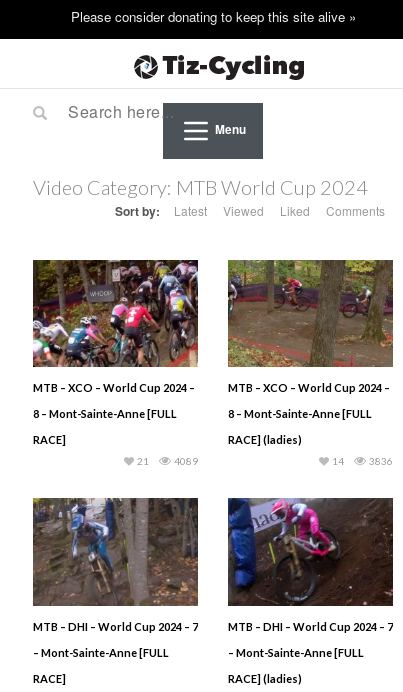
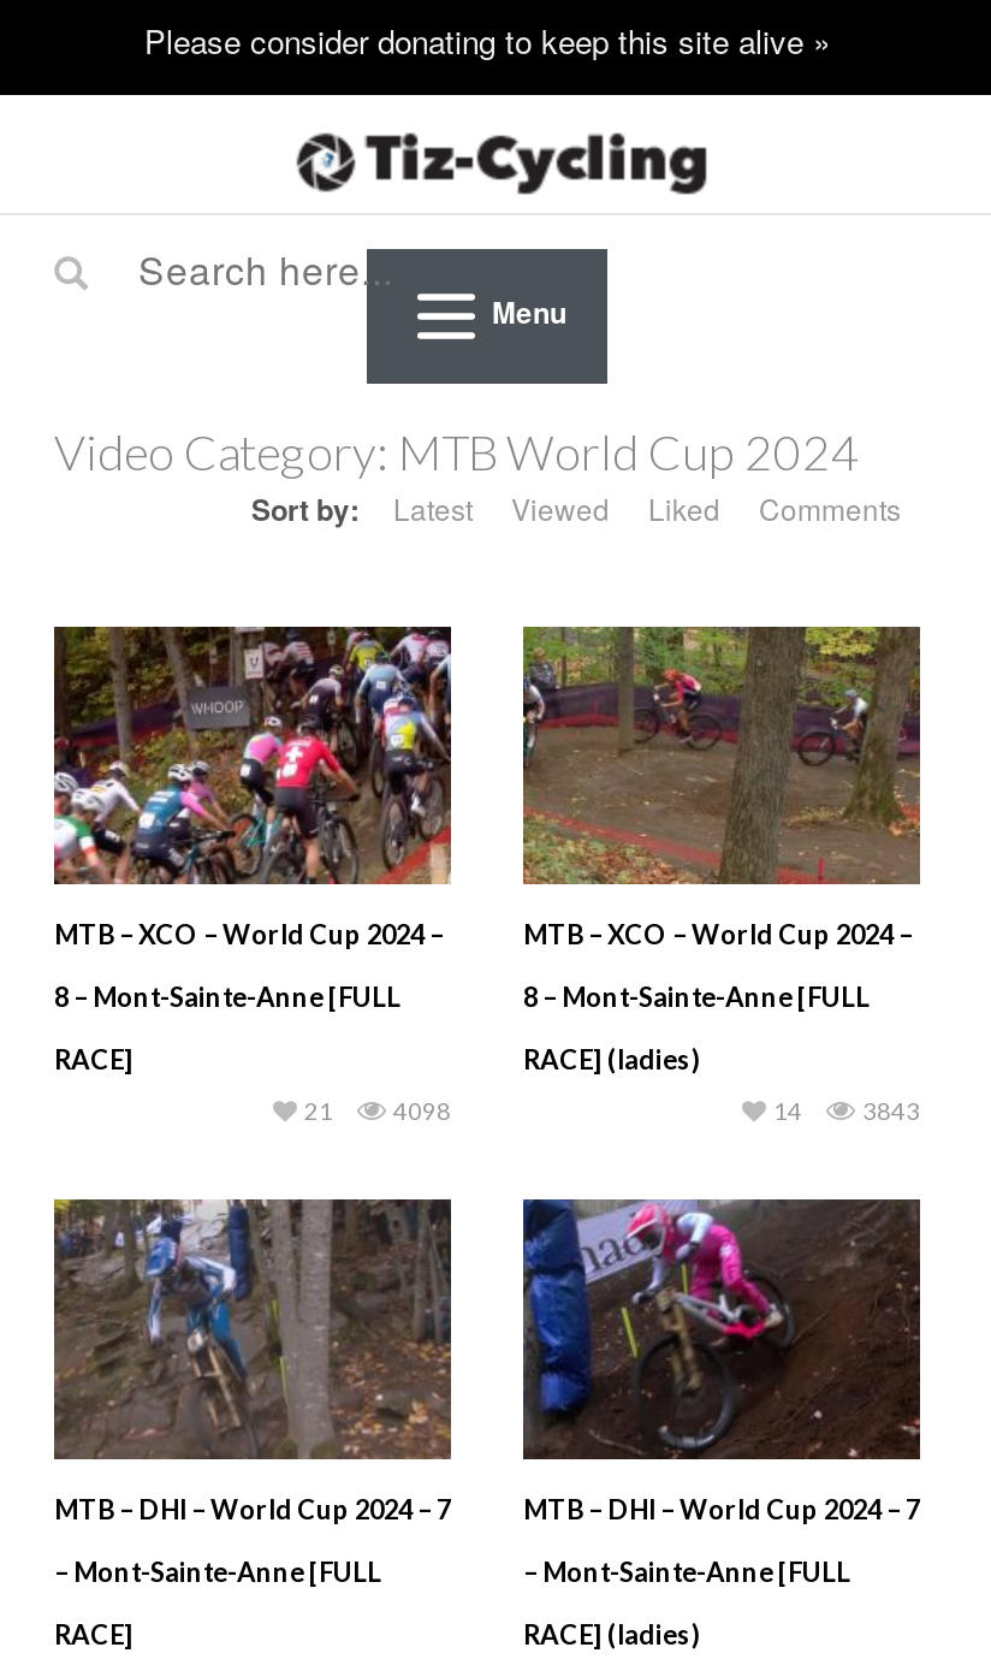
[174,455,198,467] 4089 -> [393,1097,451,1126] 4098
[369,455,393,467] 3836 -> [862,1097,920,1126] 3843

